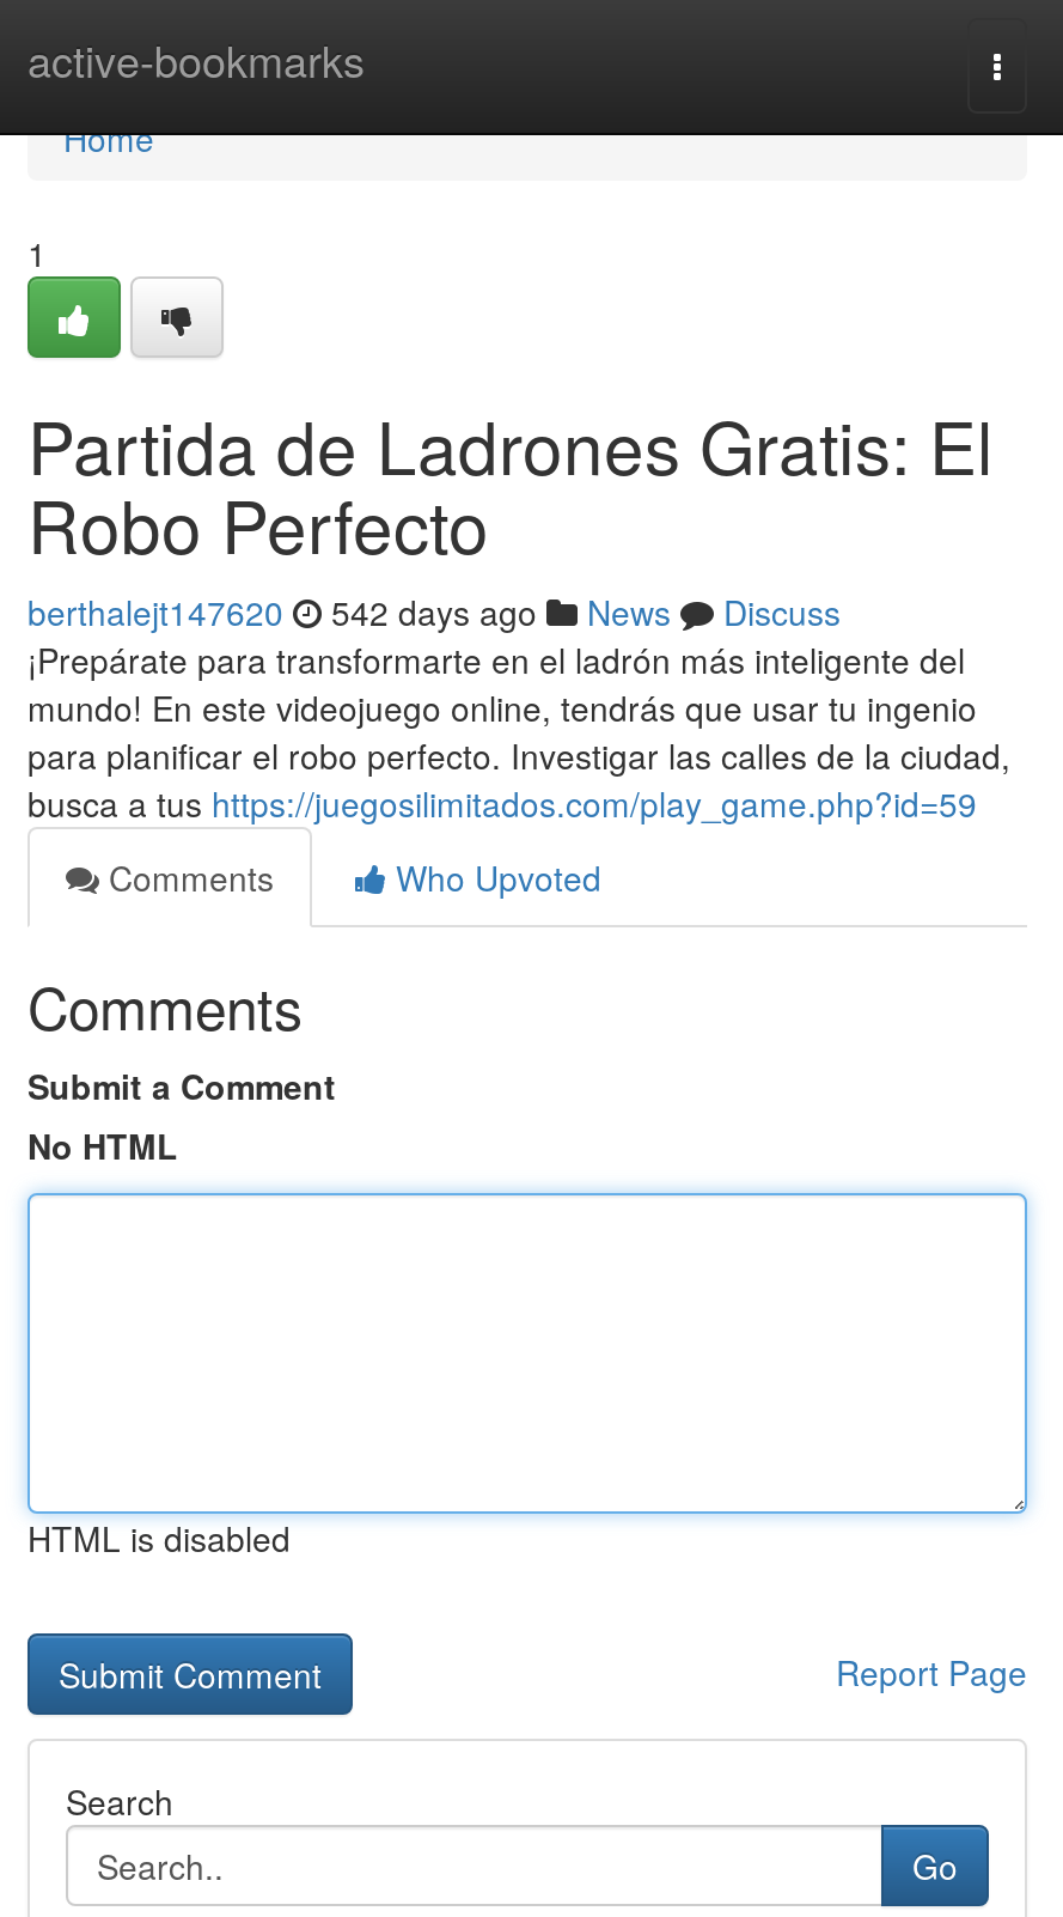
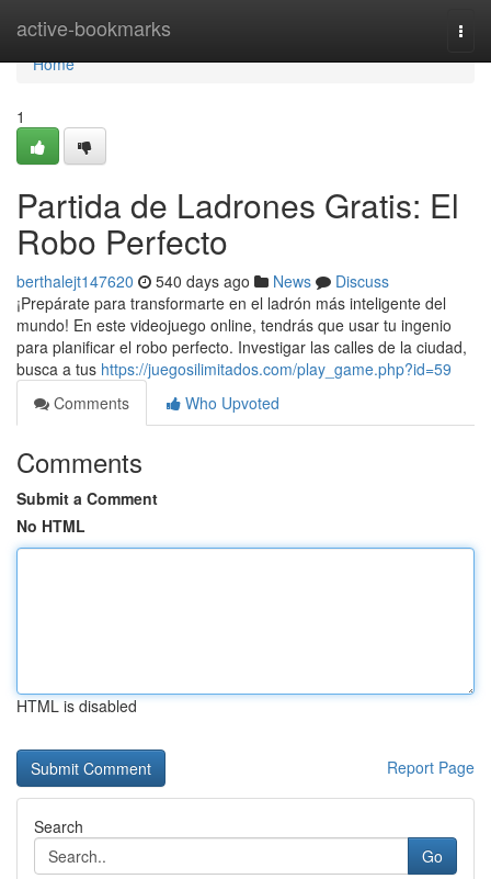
[28,588,841,635] berthalejt147620 542 days ago News Discuss -> [16,270,389,292] berthalejt147620 540 days ago News Discuss

